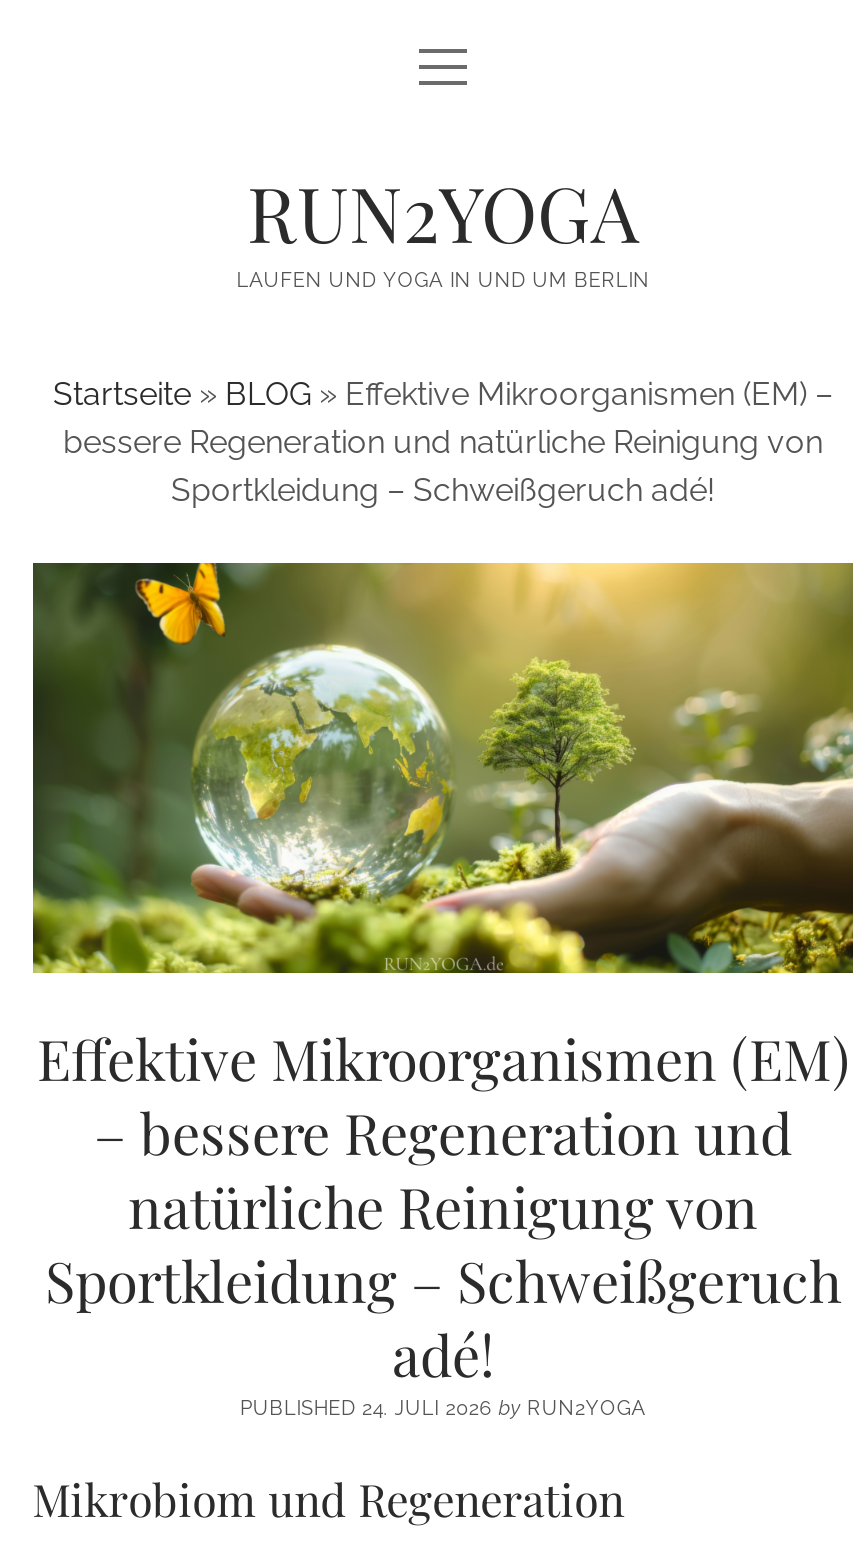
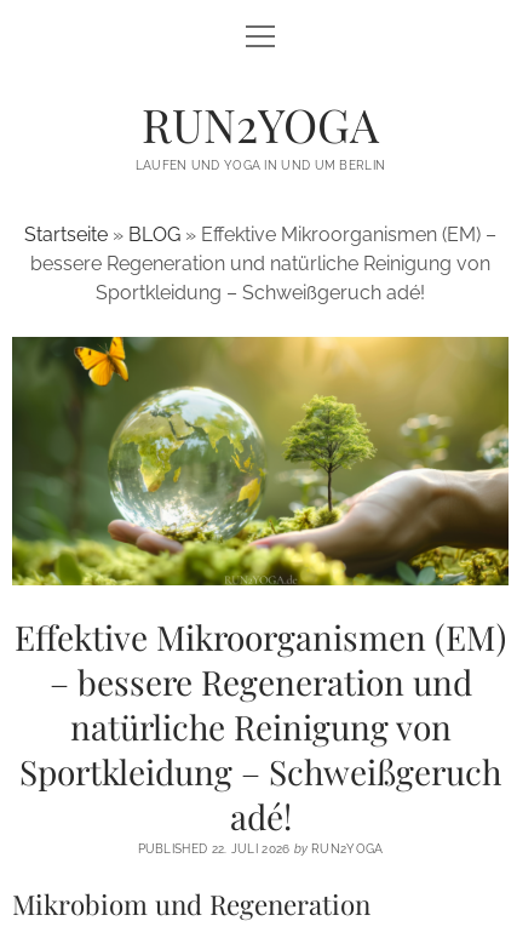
[240,1398,646,1420] PUBLISHED 24. JULI 2026 by RUN2YOGA -> [137,843,383,856] PUBLISHED 22. JULI 2026 by RUN2YOGA

